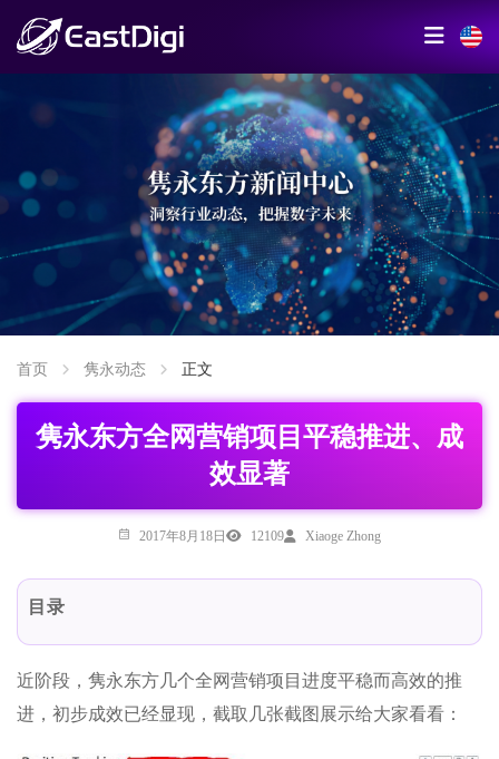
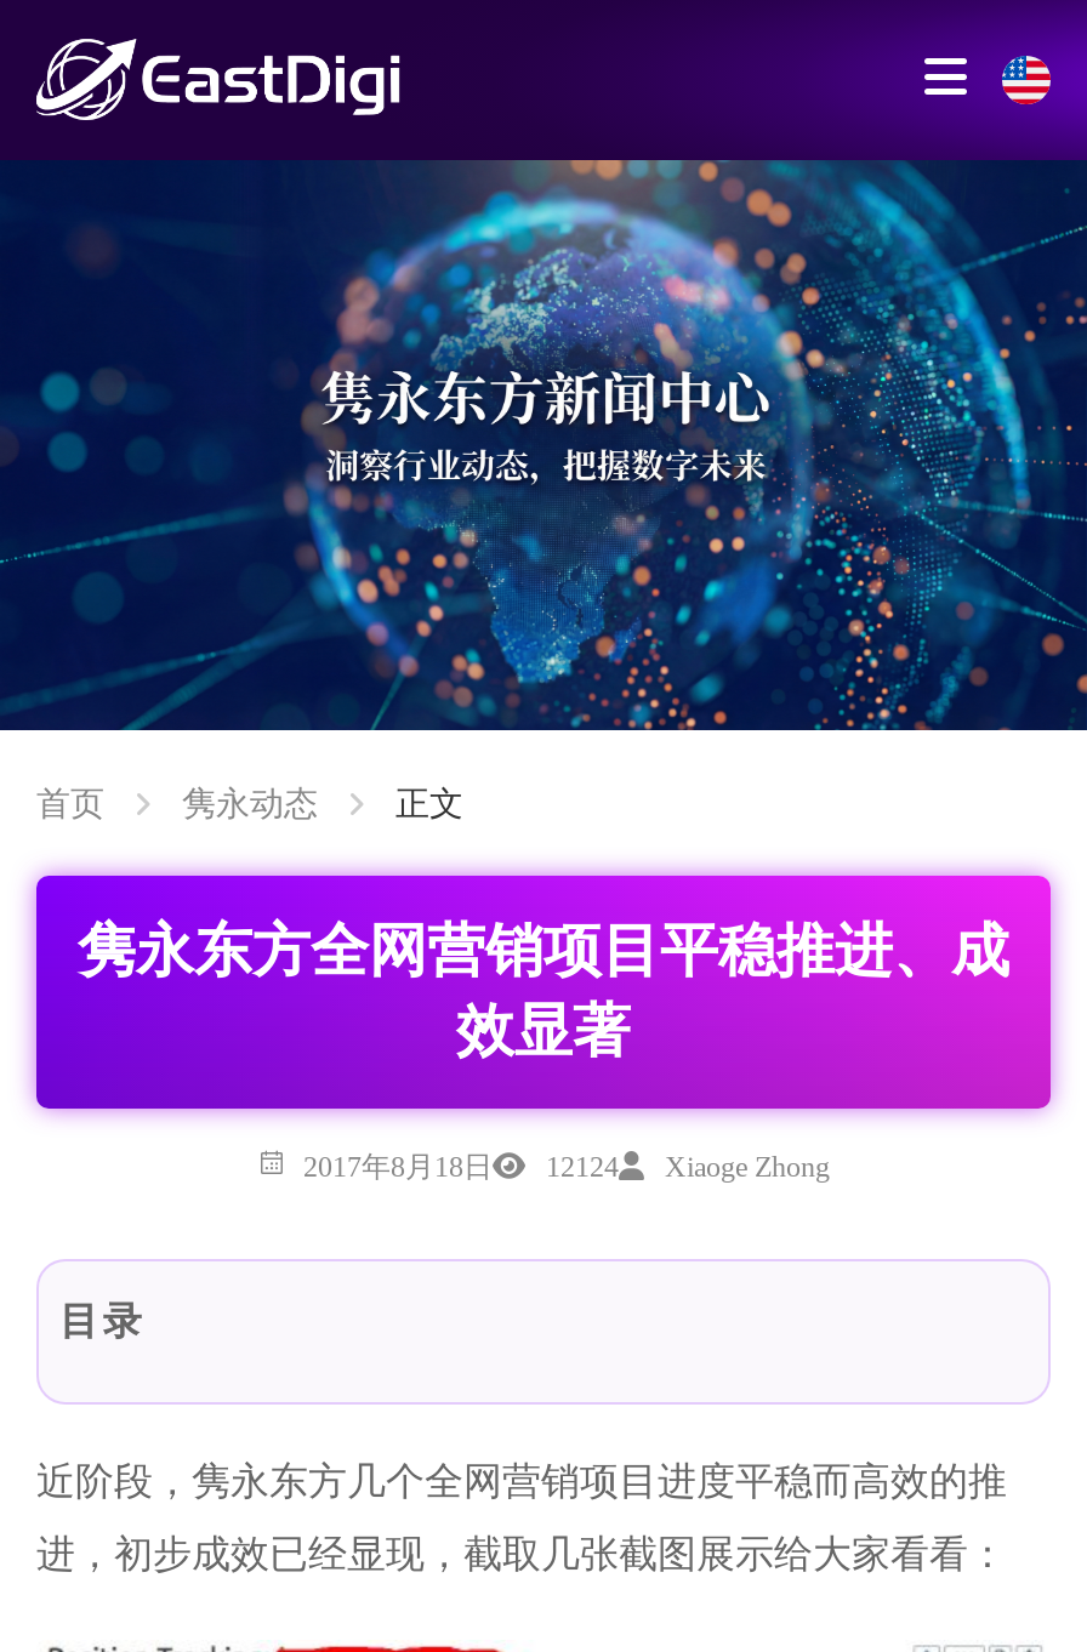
[139,528,381,542] 2017年8月18日 12109 Xiaoge Zhong -> [303,1150,830,1179] 2017年8月18日 12124 Xiaoge Zhong

